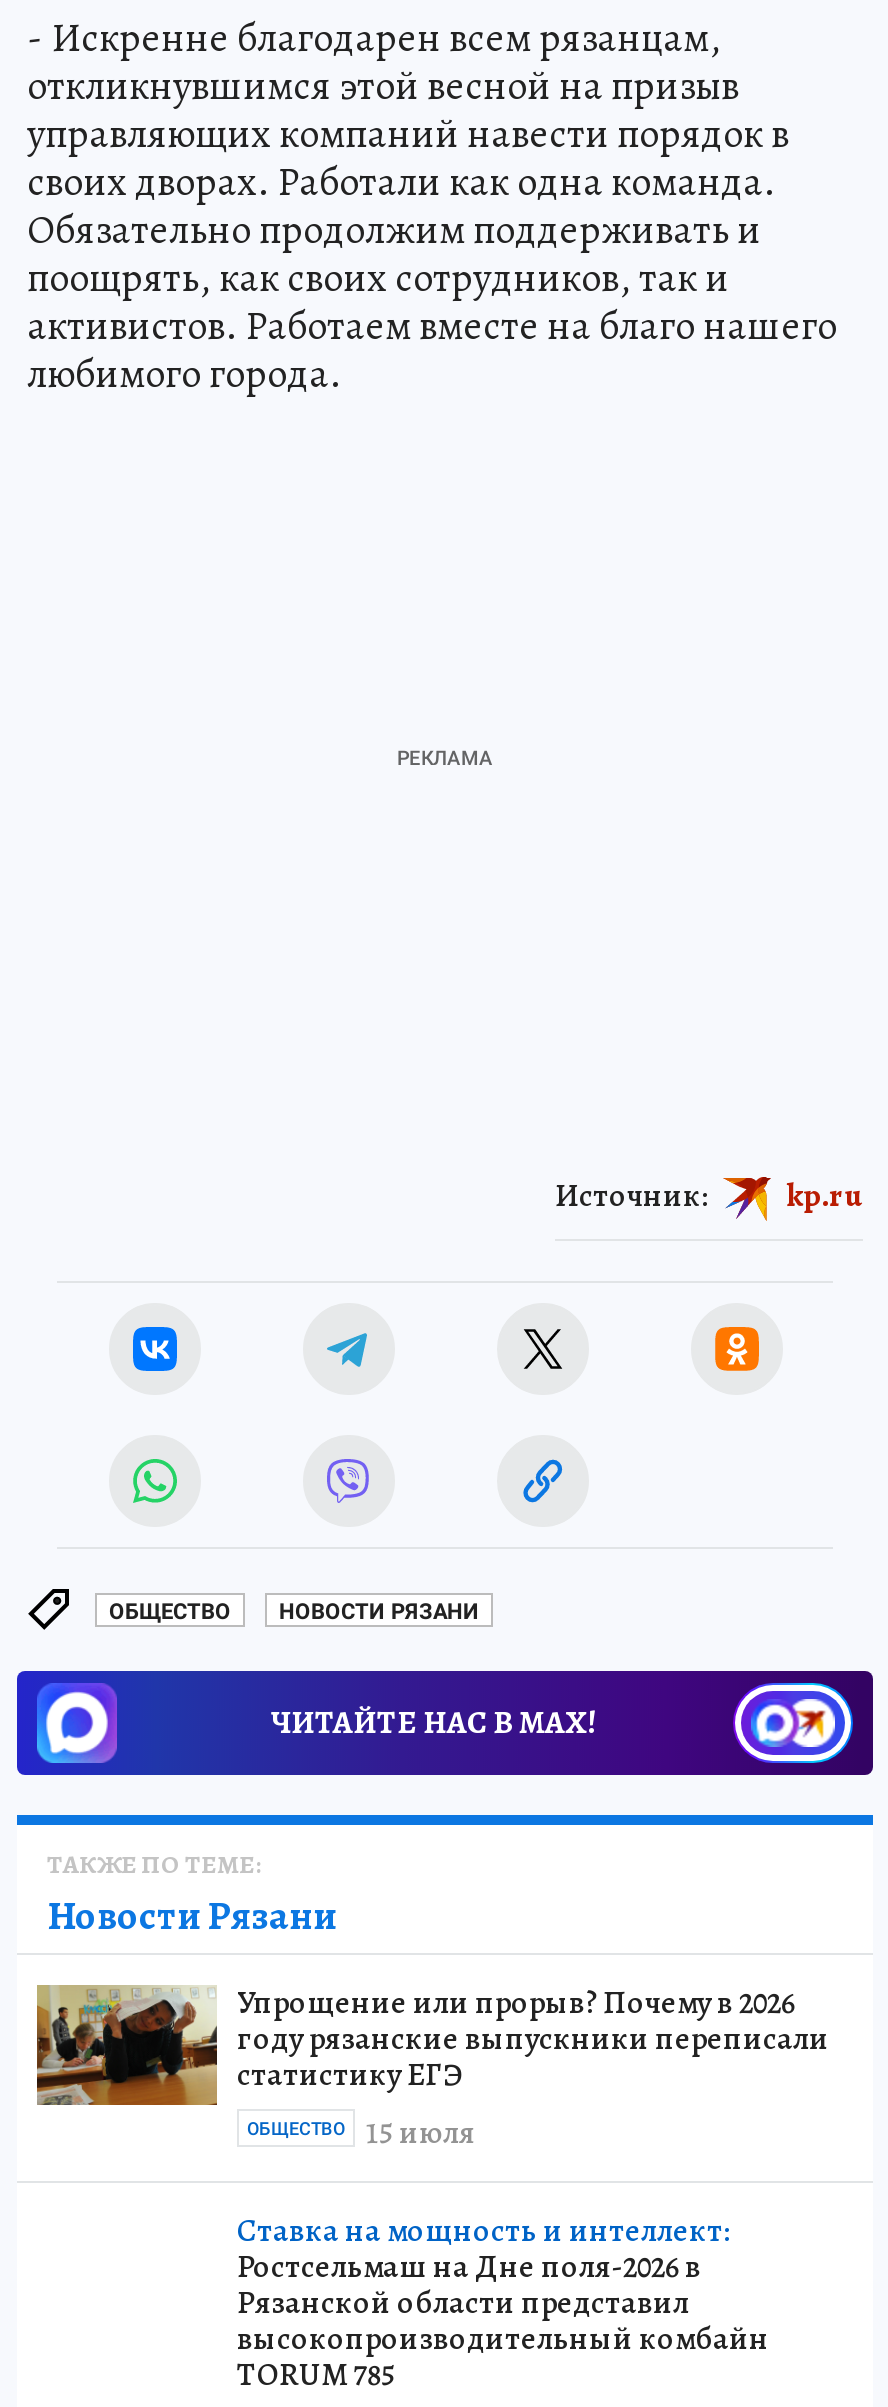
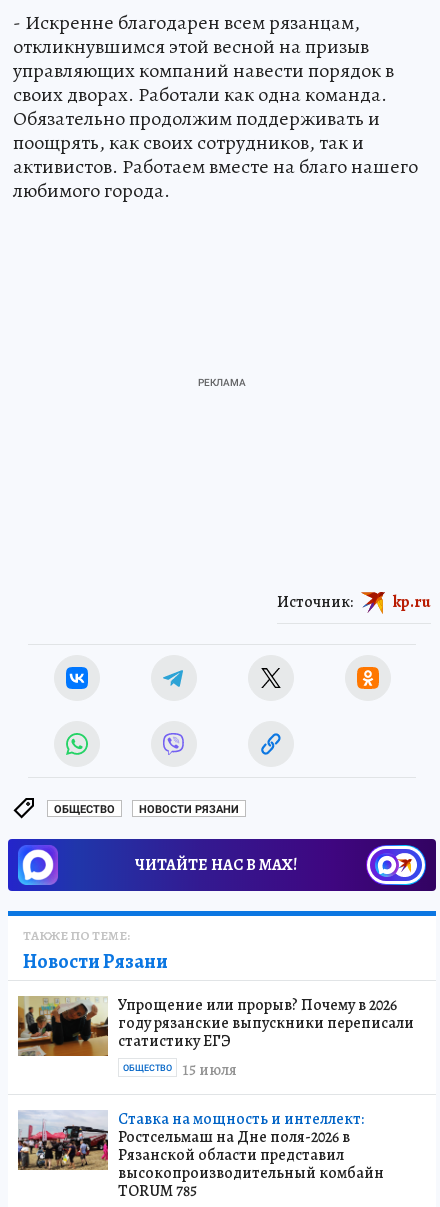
none -> [17,1110,109,1171] [image]

